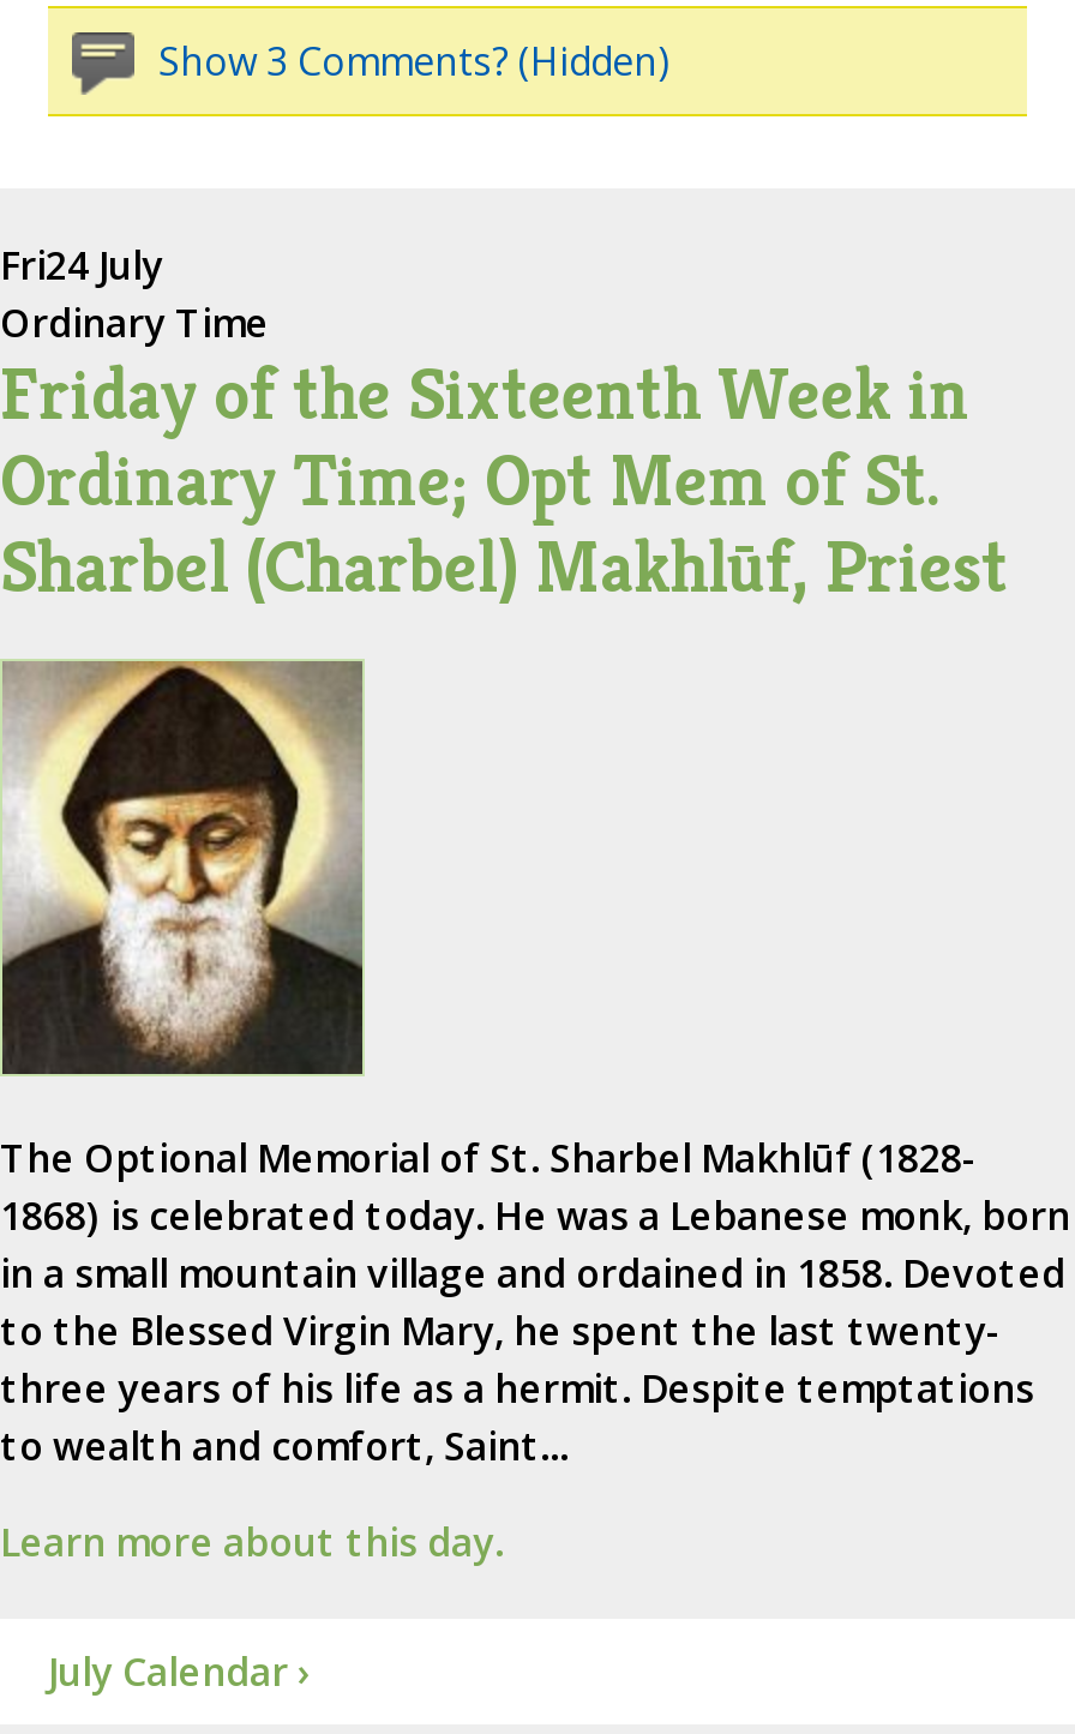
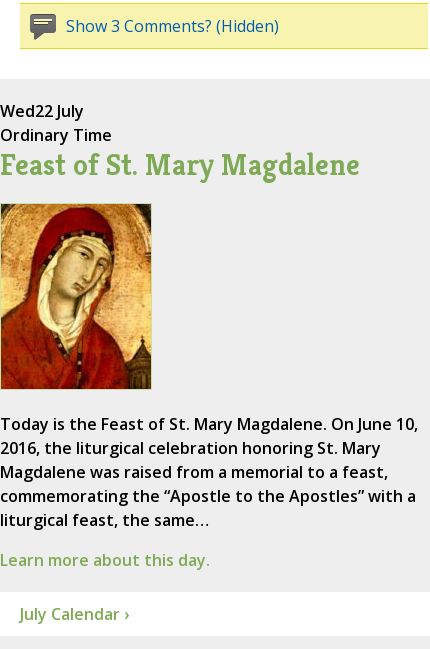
[0,239,163,292] Fri24 July -> [0,100,84,122] Wed22 July
[0,349,1008,613] Friday of the Sixteenth Week in | Ordinary Time; Opt Mem of St. | Sharbel (Charbel) Makhlūf, Priest -> [0,146,360,184] Feast of St. Mary Magdalene
[7,659,365,973] [image] -> [3,264,152,382] [image]
[0,1132,1070,1473] The Optional Memorial of St. Sharbel Makhlūf (1828- | 1868) is celebrated today. He was a Lebanese monk, born | in a small mountain village and ordained in 1858. Devoted | to the Blessed Virgin Mary, he spent the last twenty- | three years of his life as a hermit. Despite temptations | to wealth and comfort, Saint… -> [0,413,418,531] Today is the Feast of St. Mary Magdalene. On June 10, | 2016, the liturgical celebration honoring St. Mary | Magdalene was raised from a memorial to a feast, | commemorating the “Apostle to the Apostles” with a | liturgical feast, the same…

